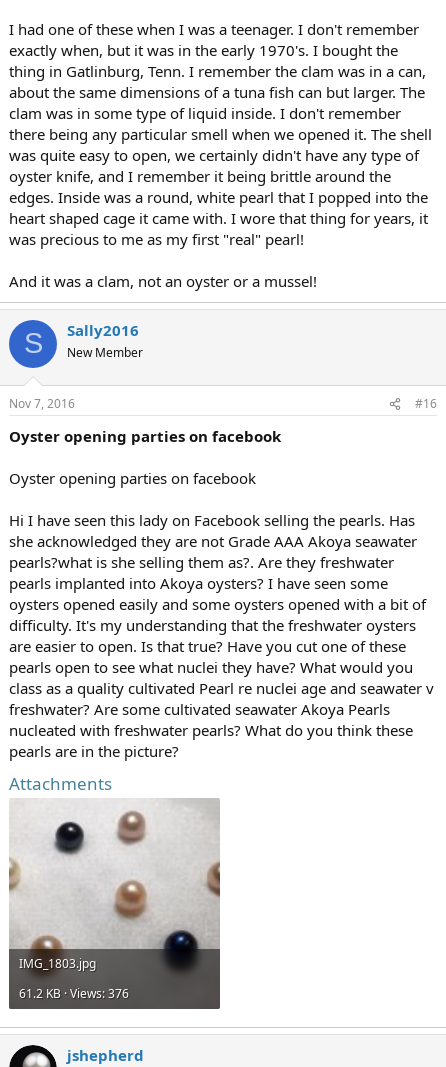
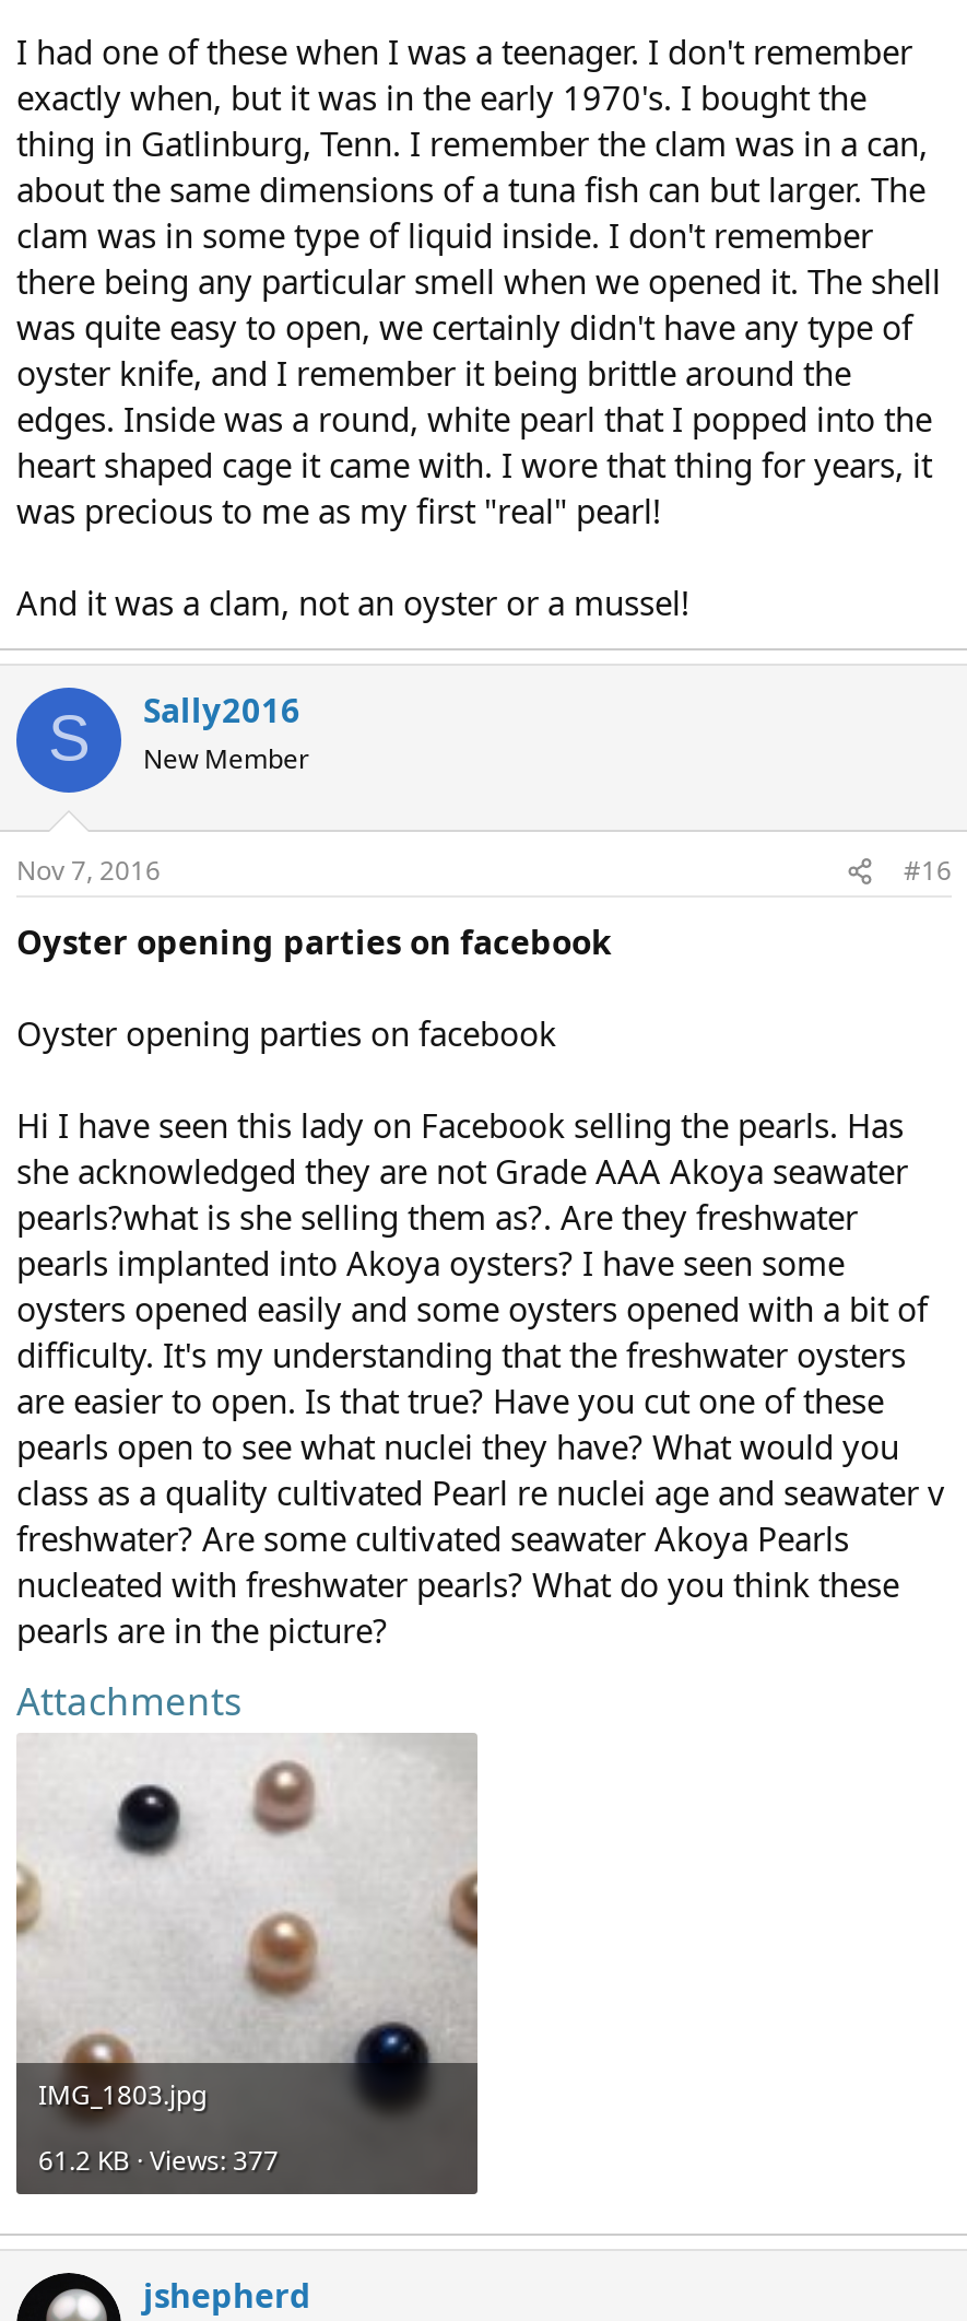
[19,985,129,1002] 61.2 KB · Views: 376 -> [38,2142,279,2179] 61.2 KB · Views: 377

